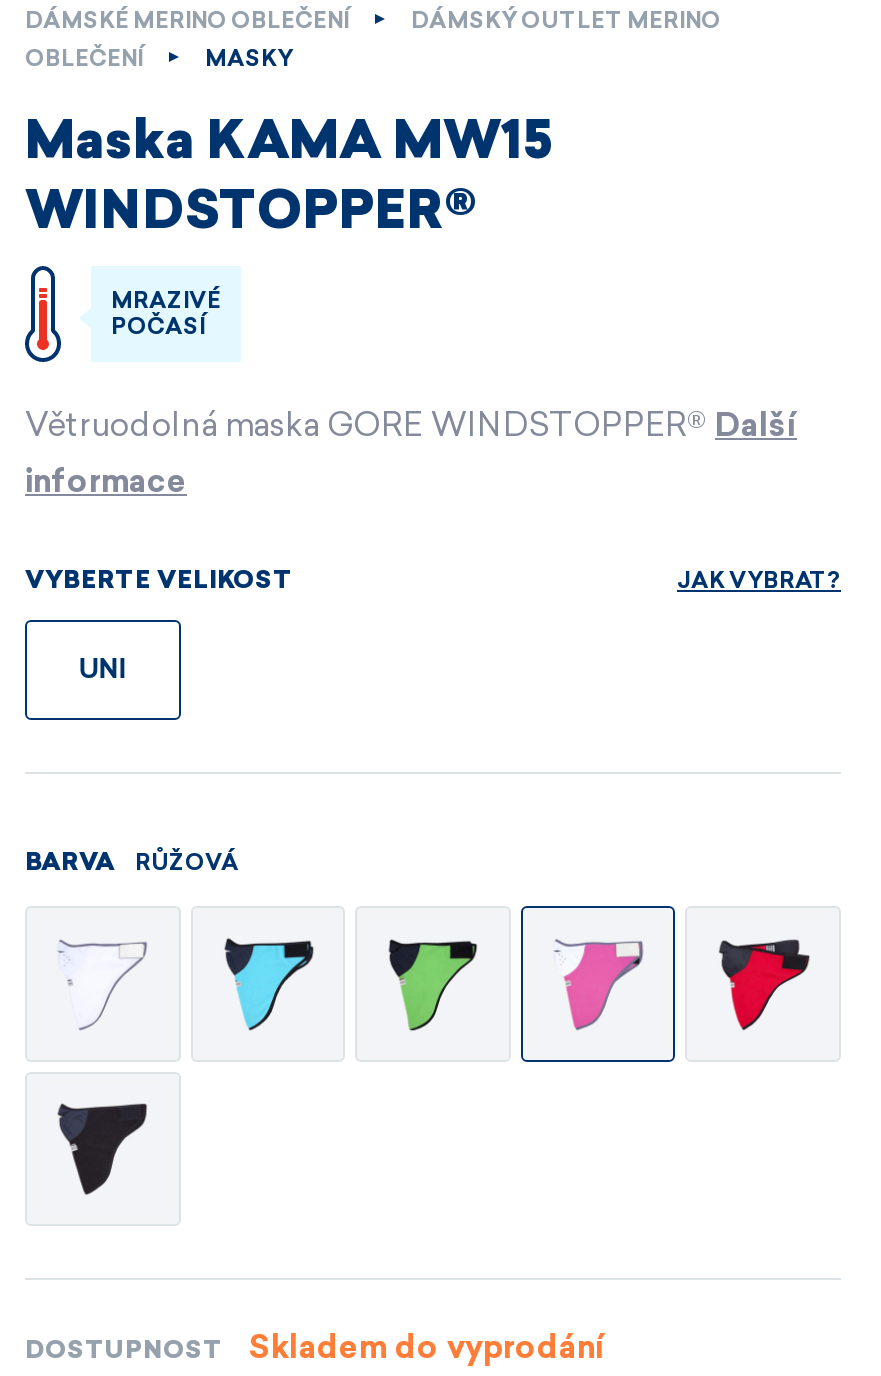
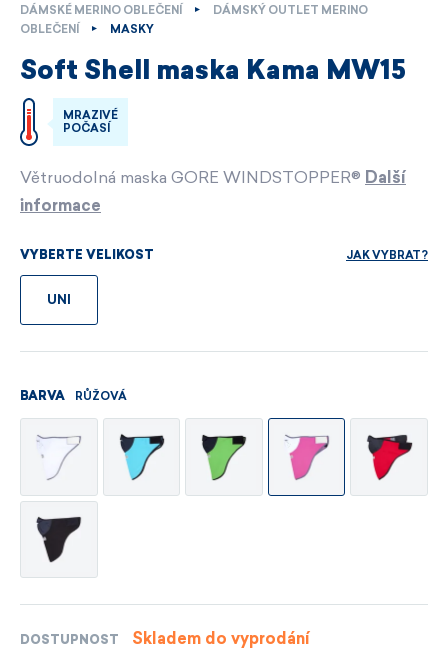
[25,119,553,241] Maska KAMA MW15 | WINDSTOPPER® -> [20,59,406,85] Soft Shell maska Kama MW15

